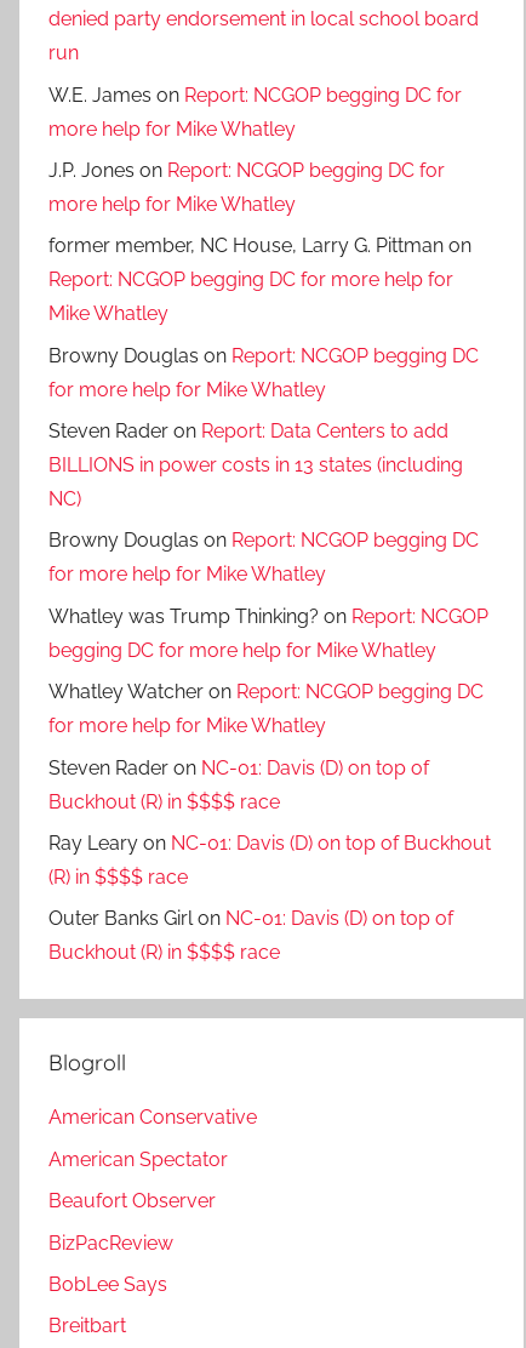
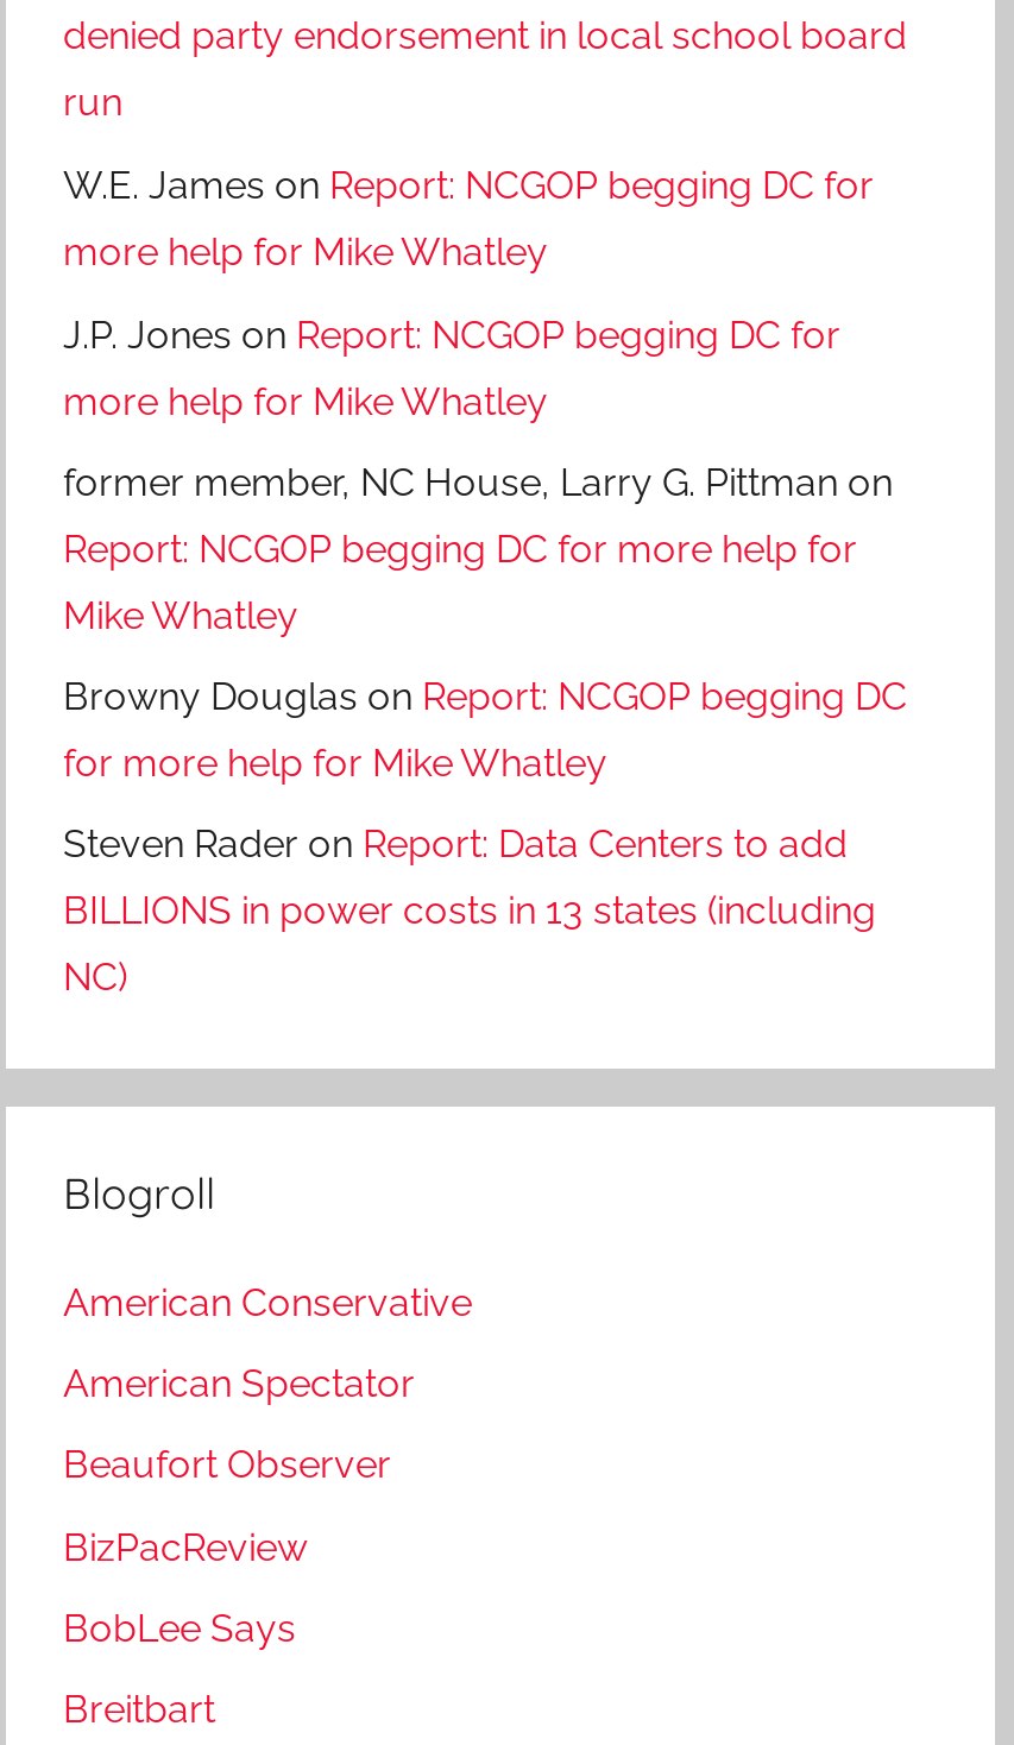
[48,529,491,964] Browny Douglas on Report: NCGOP begging DC | for more help for Mike Whatley | Whatley was Trump Thinking? on Report: NCGOP | begging DC for more help for Mike Whatley | Whatley Watcher on Report: NCGOP begging DC | for more help for Mike Whatley | Steven Rader on NC-01: Davis (D) on top of | Buckhout (R) in $$$$ race | Ray Leary on NC-01: Davis (D) on top of Buckhout | (R) in $$$$ race | Outer Banks Girl on NC-01: Davis (D) on top of | Buckhout (R) in $$$$ race -> none

